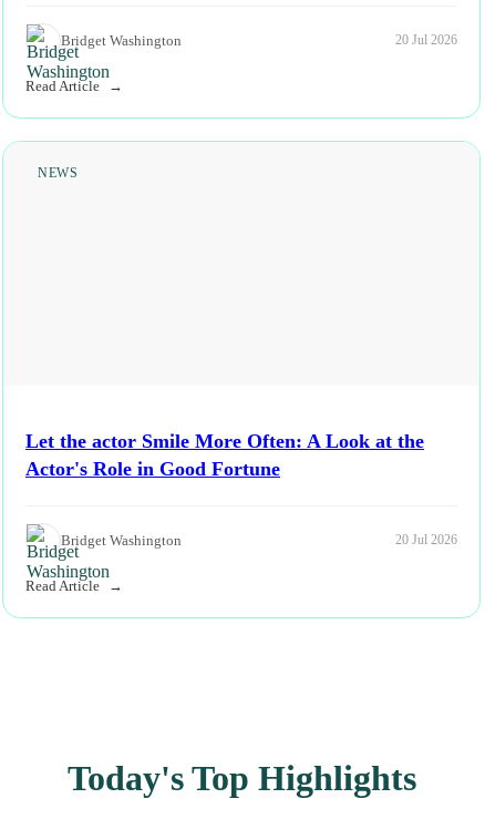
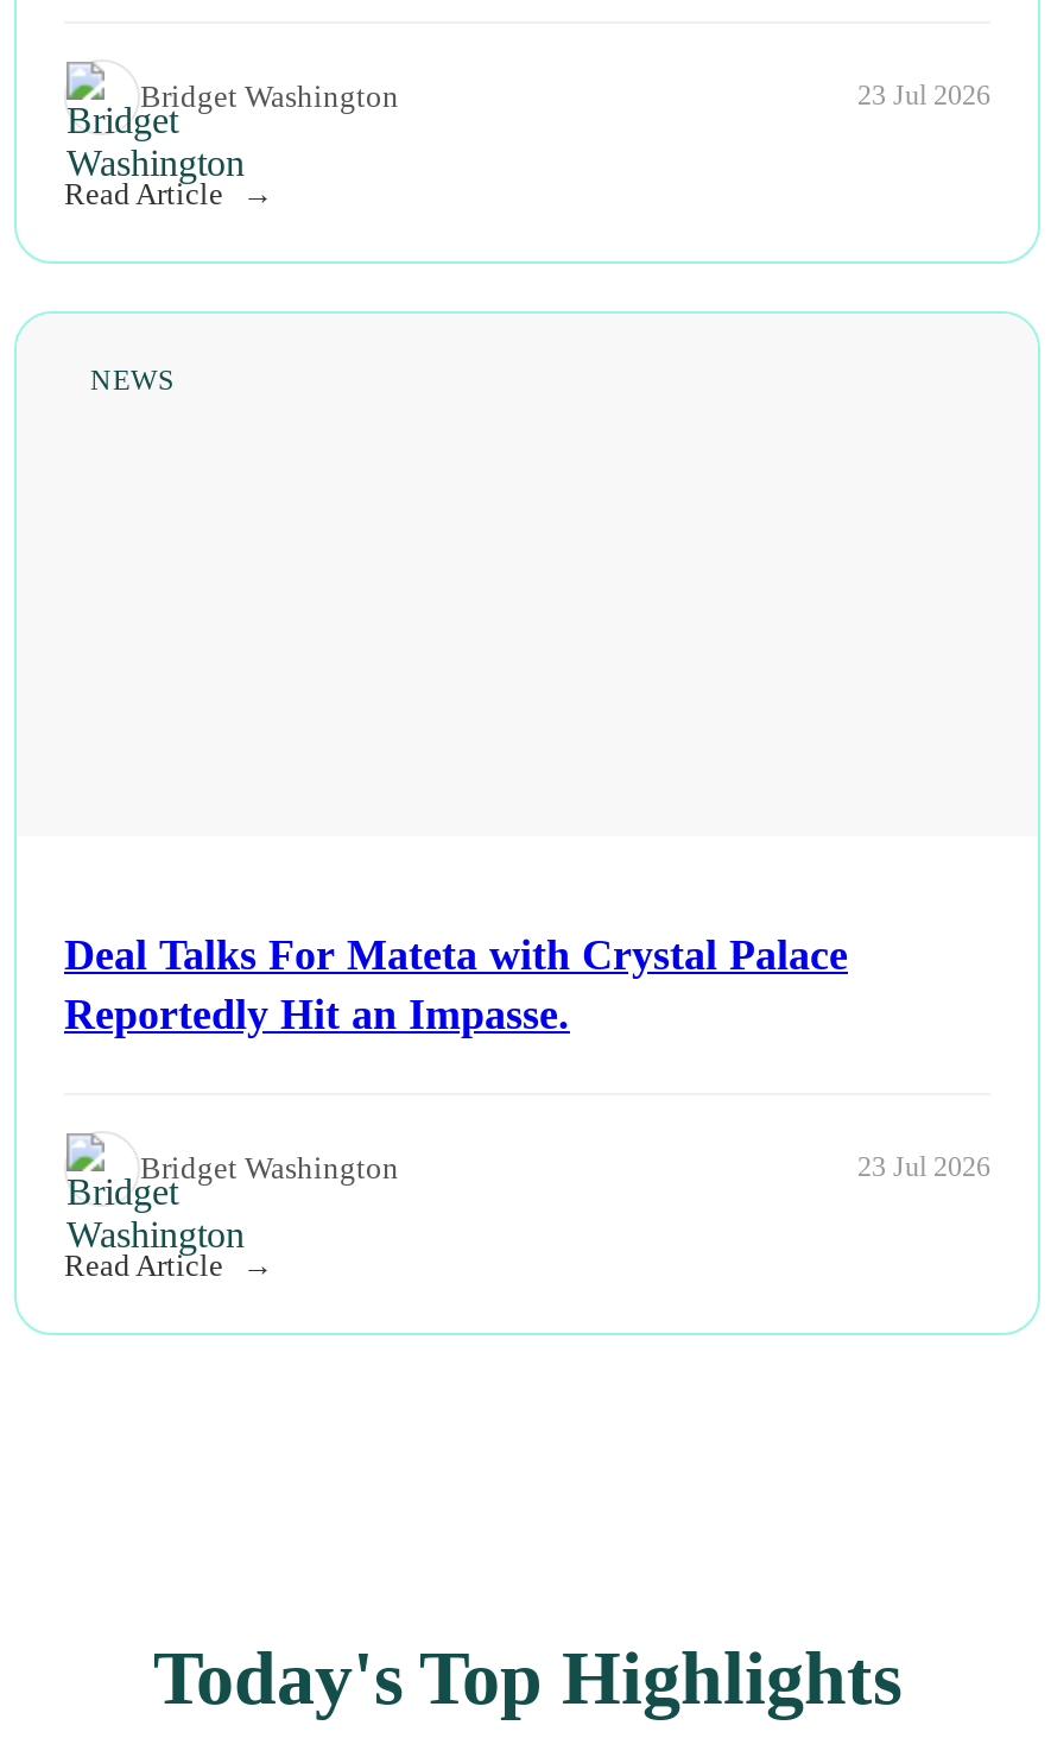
[395,32,457,48] 20 Jul 2026 -> [857,79,990,112] 23 Jul 2026
[25,430,424,479] Let the actor Smile More Often: A Look at the | Actor's Role in Good Fortune -> [64,930,848,1037] Deal Talks For Mateta with Crystal Palace | Reportedly Hit an Impasse.
[395,532,457,548] 20 Jul 2026 -> [857,1150,990,1183] 23 Jul 2026

